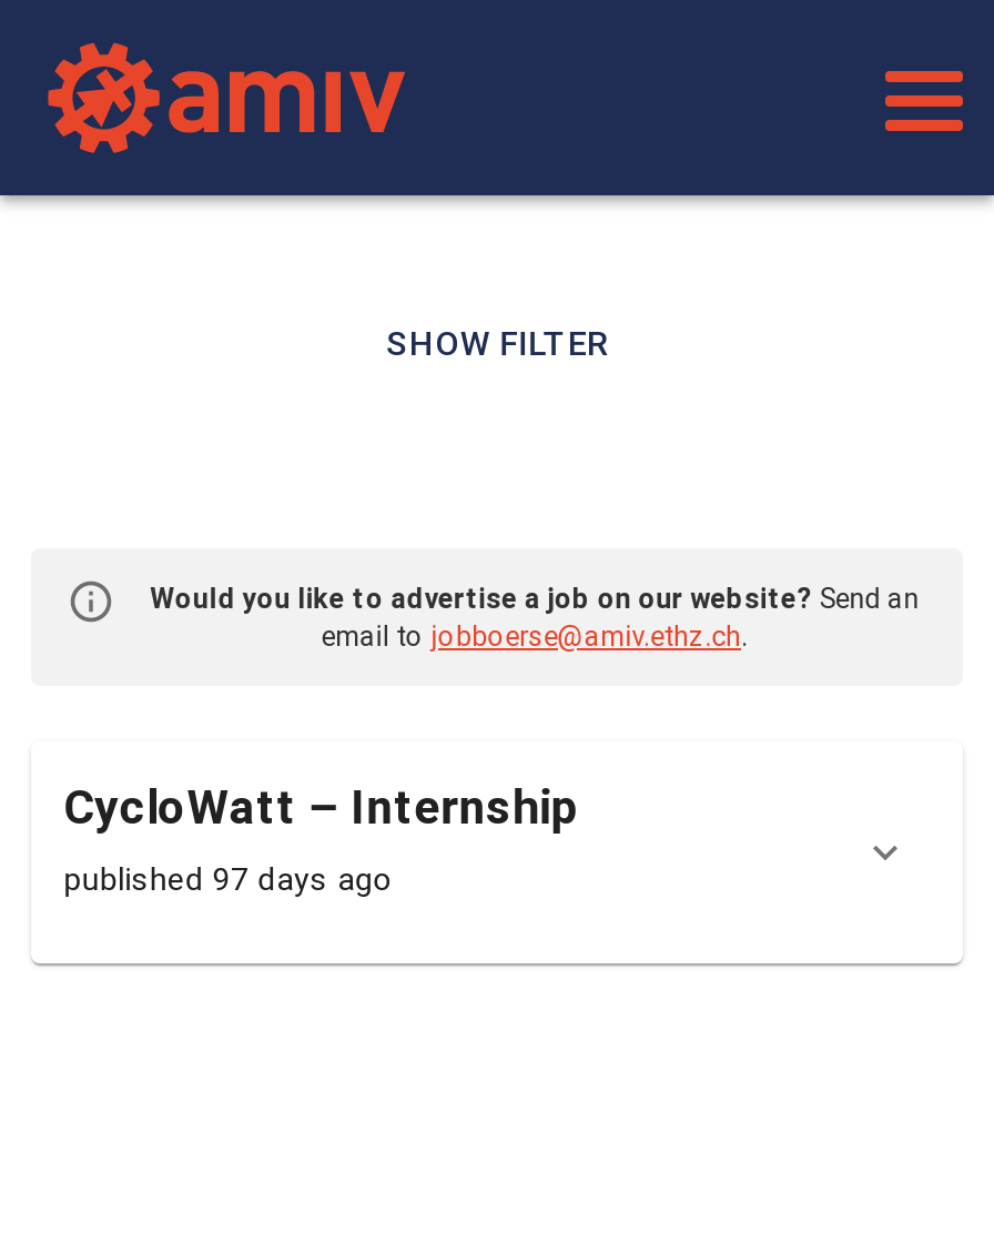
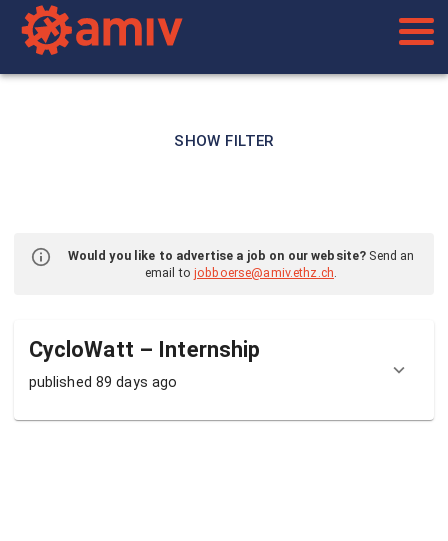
[63,861,394,896] published 97 days ago -> [29,374,177,390] published 89 days ago

